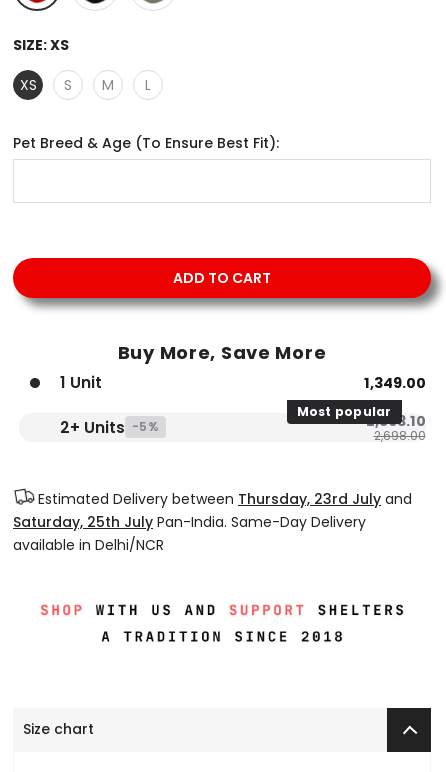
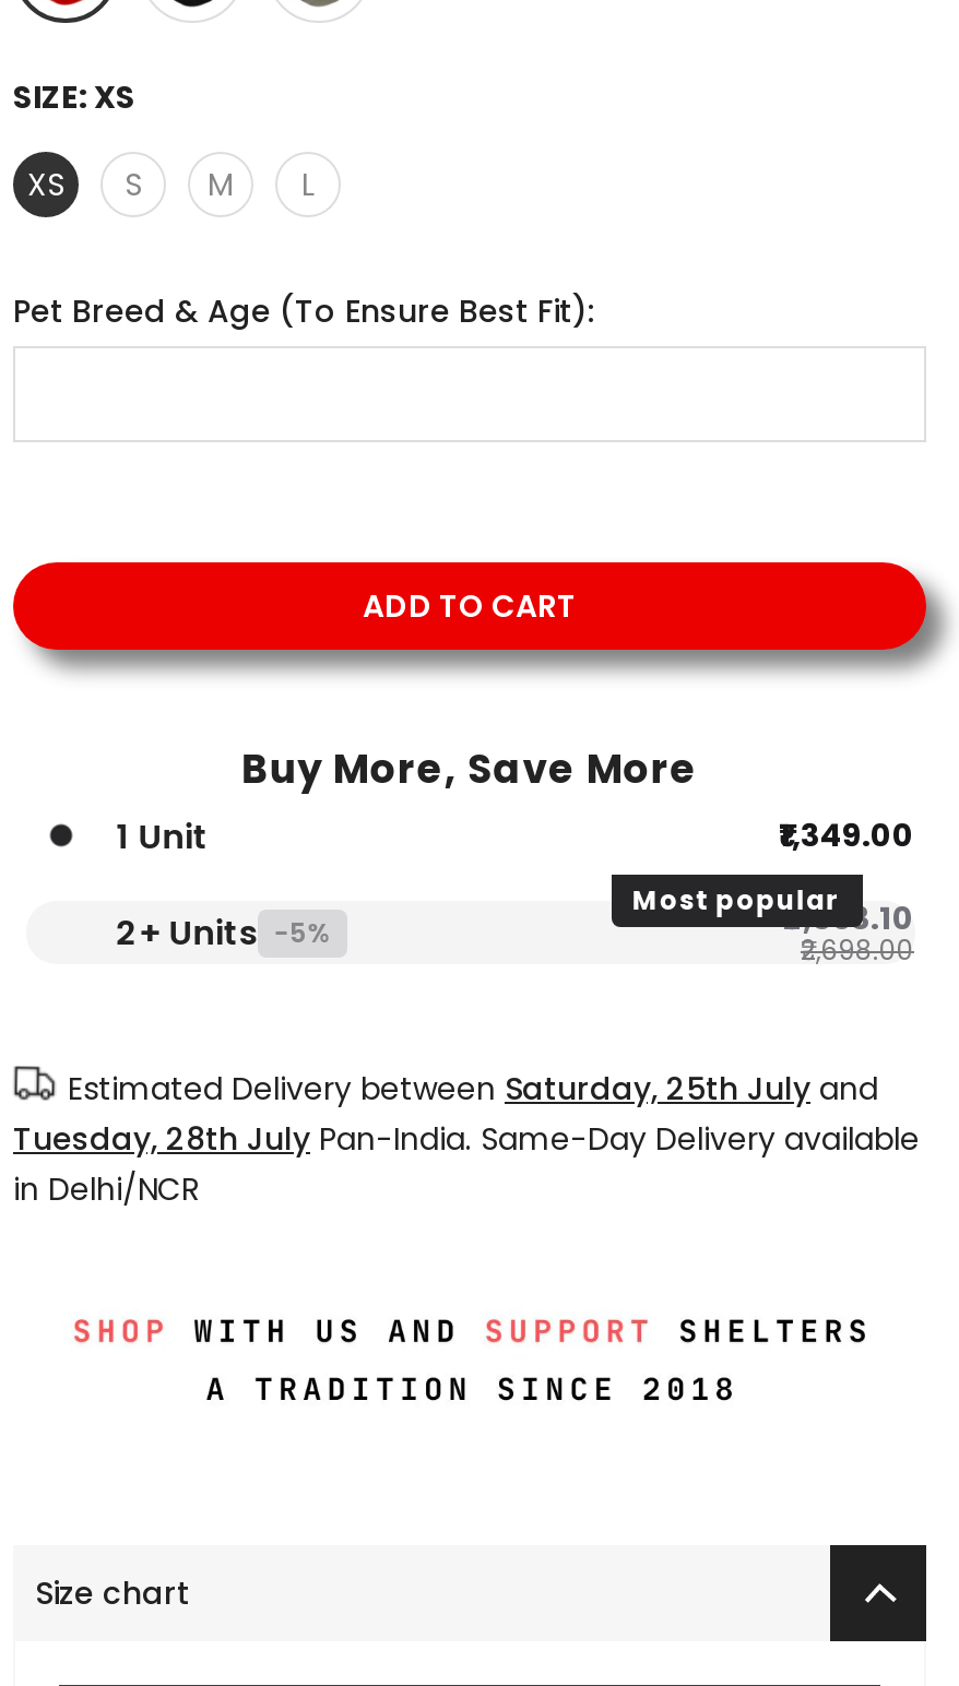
[13,489,412,555] Estimated Delivery between Thursday, 23rd July and | Saturday, 25th July Pan-India. Same-Day Delivery | available in Delhi/NCR -> [13,1068,920,1212] Estimated Delivery between Saturday, 25th July and | Tuesday, 28th July Pan-India. Same-Day Delivery available | in Delhi/NCR

